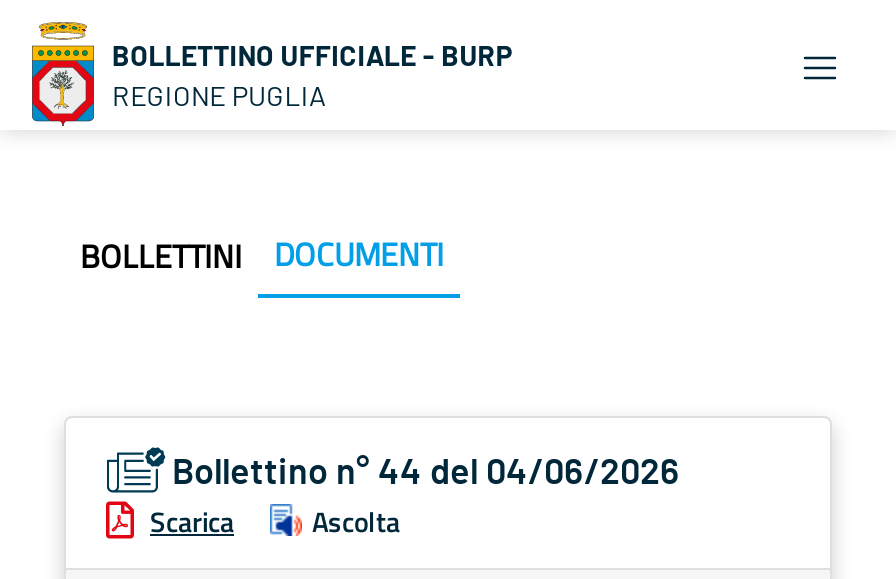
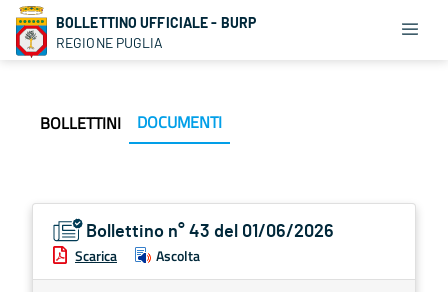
[172,456,680,492] Bollettino n° 44 del 04/06/2026 -> [86,223,334,241] Bollettino n° 43 del 01/06/2026

